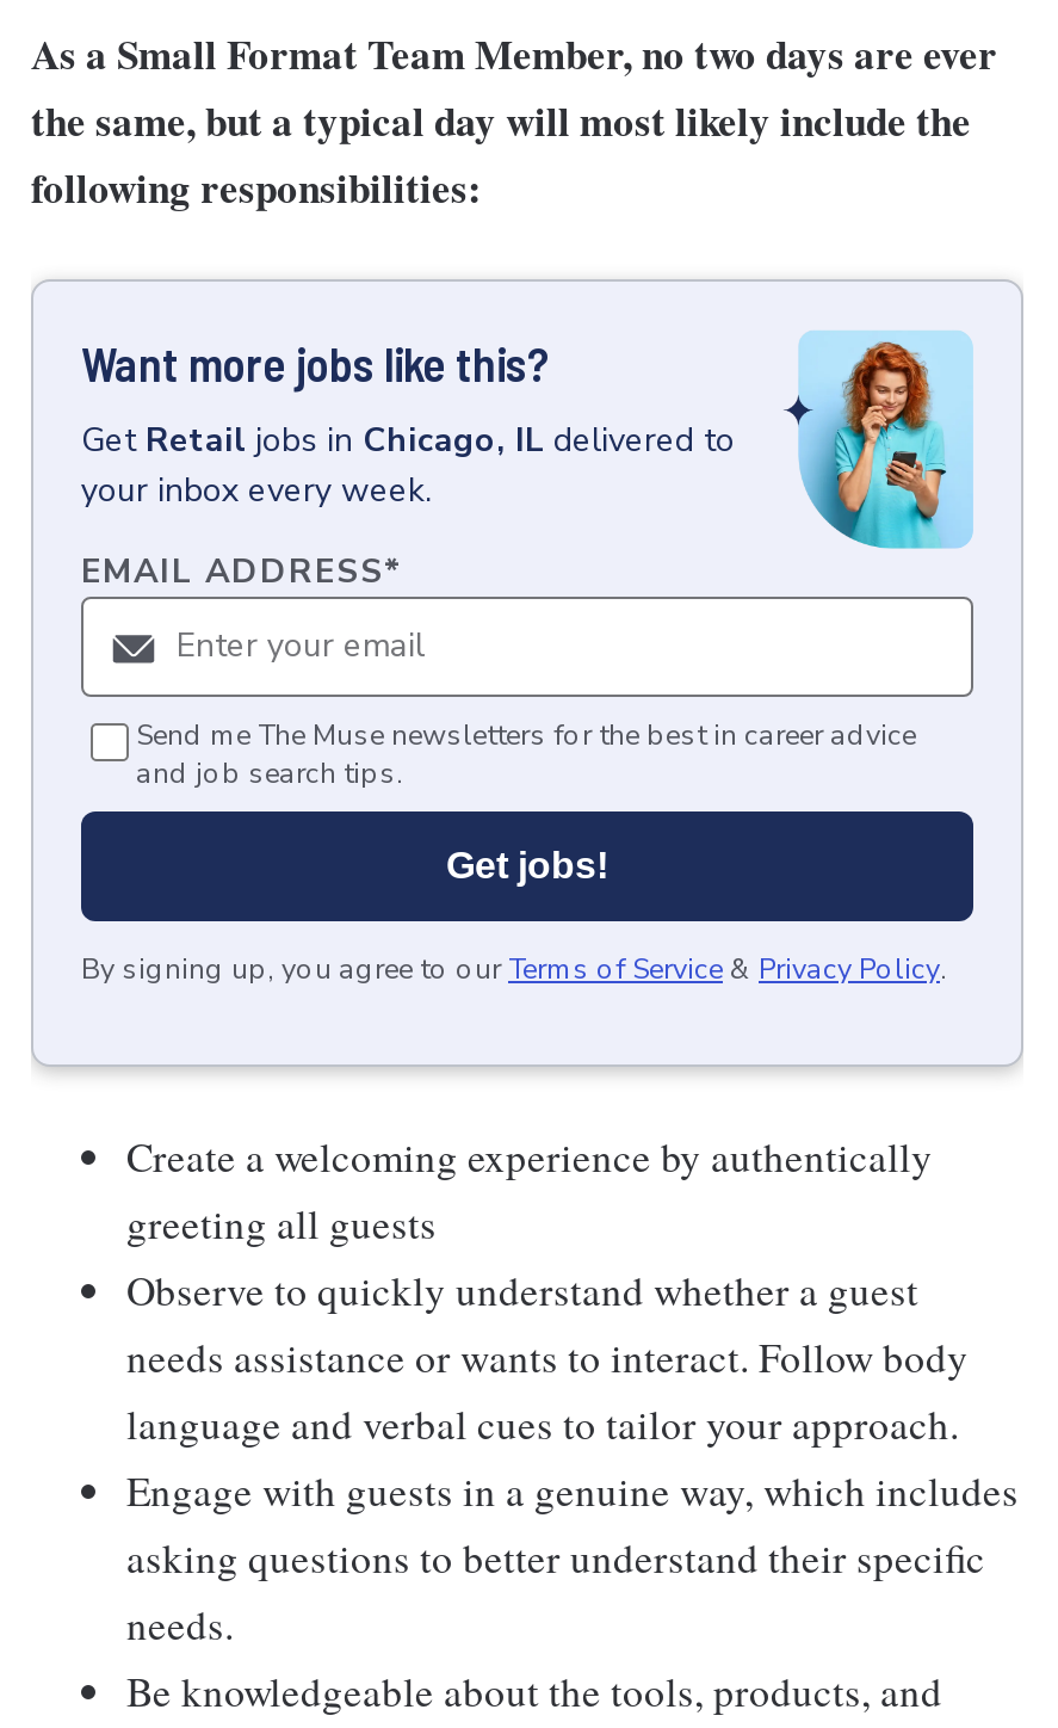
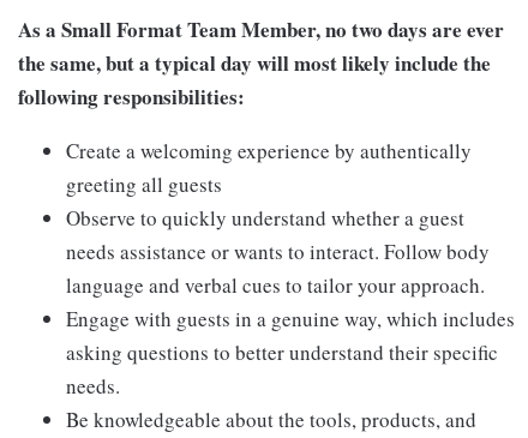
[31,279,1023,1074] [image] | Want more jobs like this? | Get Retail jobs in Chicago, IL delivered to | your inbox every week. | EMAIL ADDRESS* -> none
[81,716,947,988] Send me The Muse newsletters for the best in career advice | and job search tips. | Get jobs! | By signing up, you agree to our Terms of Service & Privacy Policy. -> none

